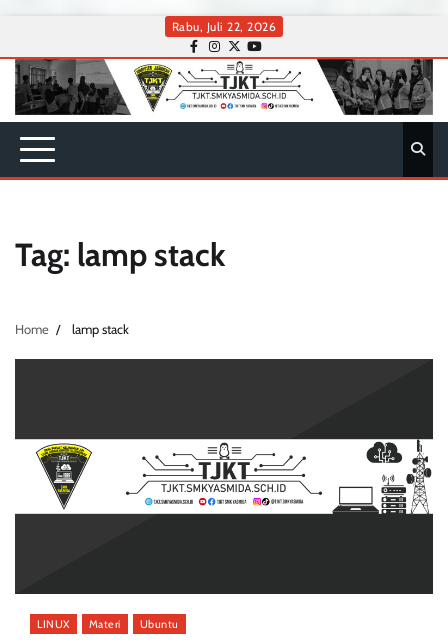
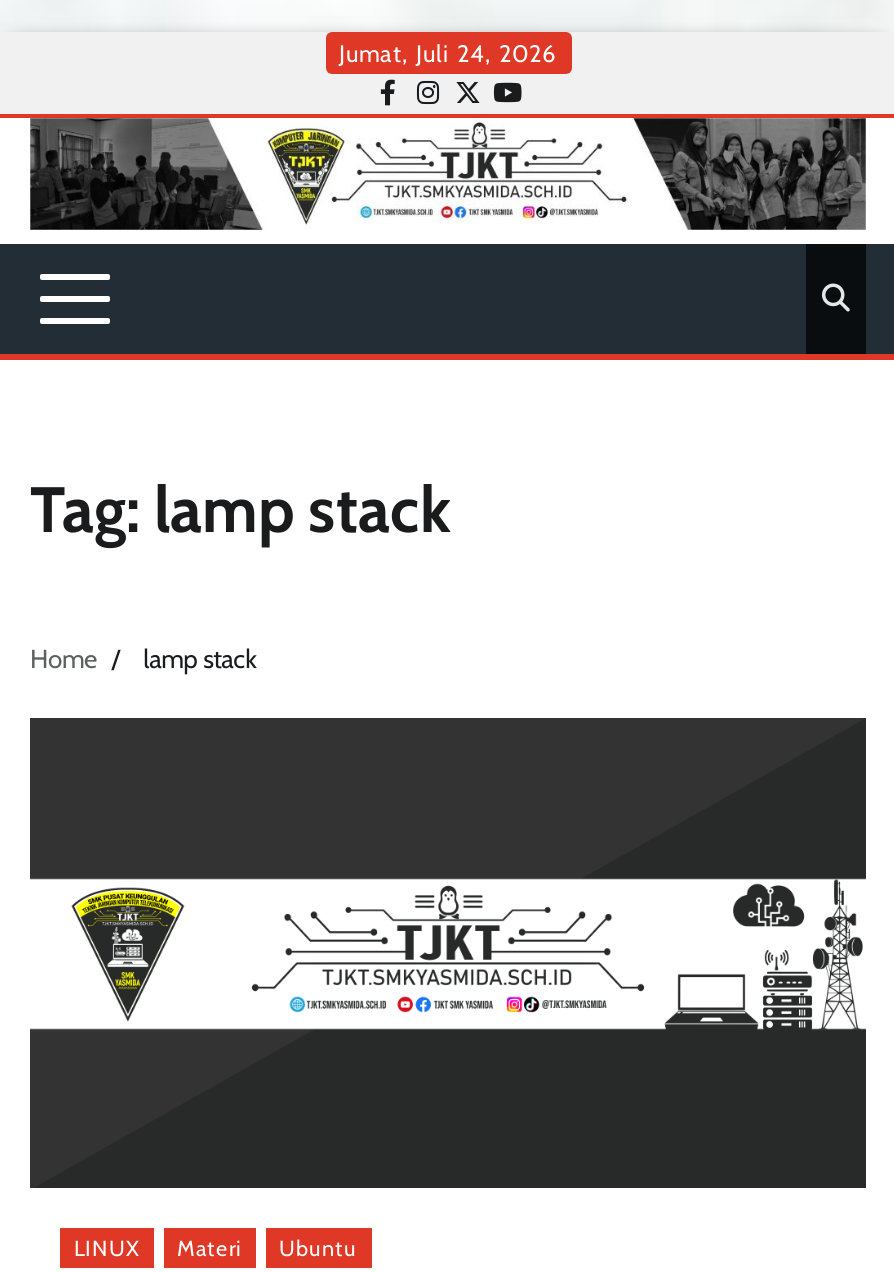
[172,19,276,34] Rabu, Juli 22, 2026 -> [339,38,557,68] Jumat, Juli 24, 2026

